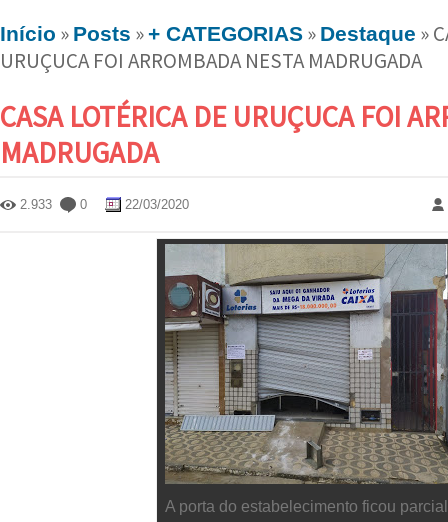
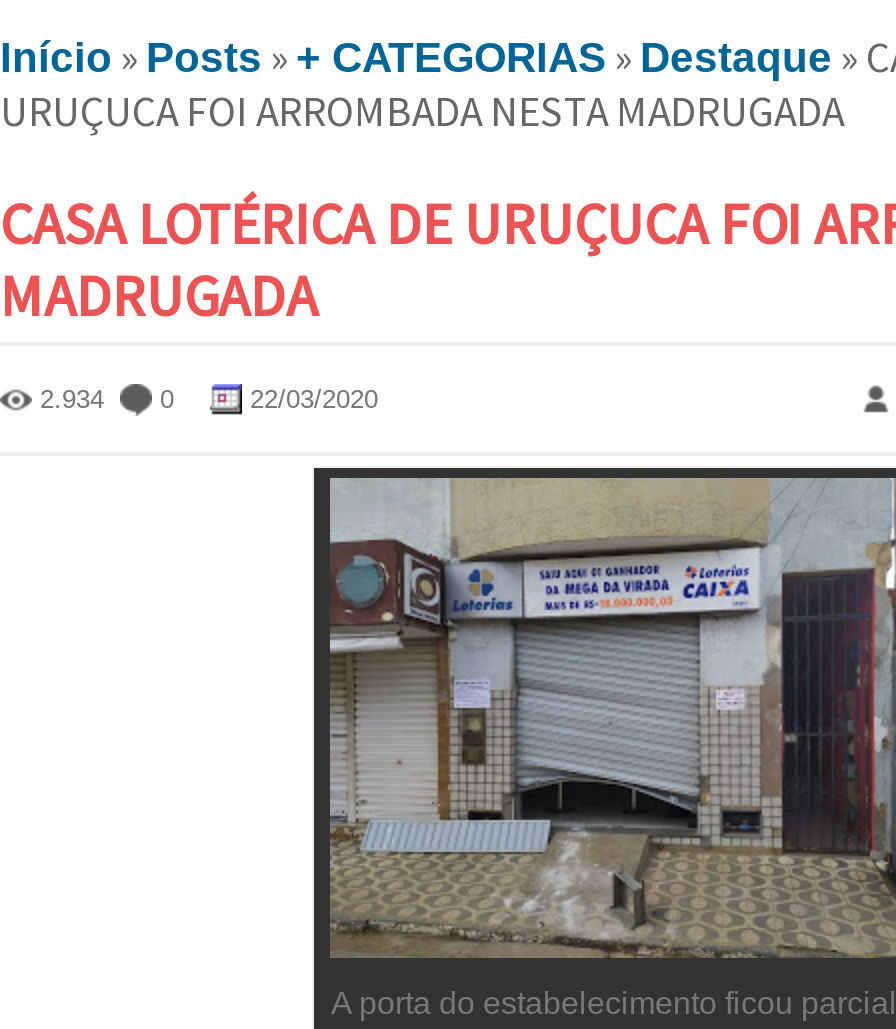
[20,197,87,212] 2.933 0 -> [40,384,174,414] 2.934 0

